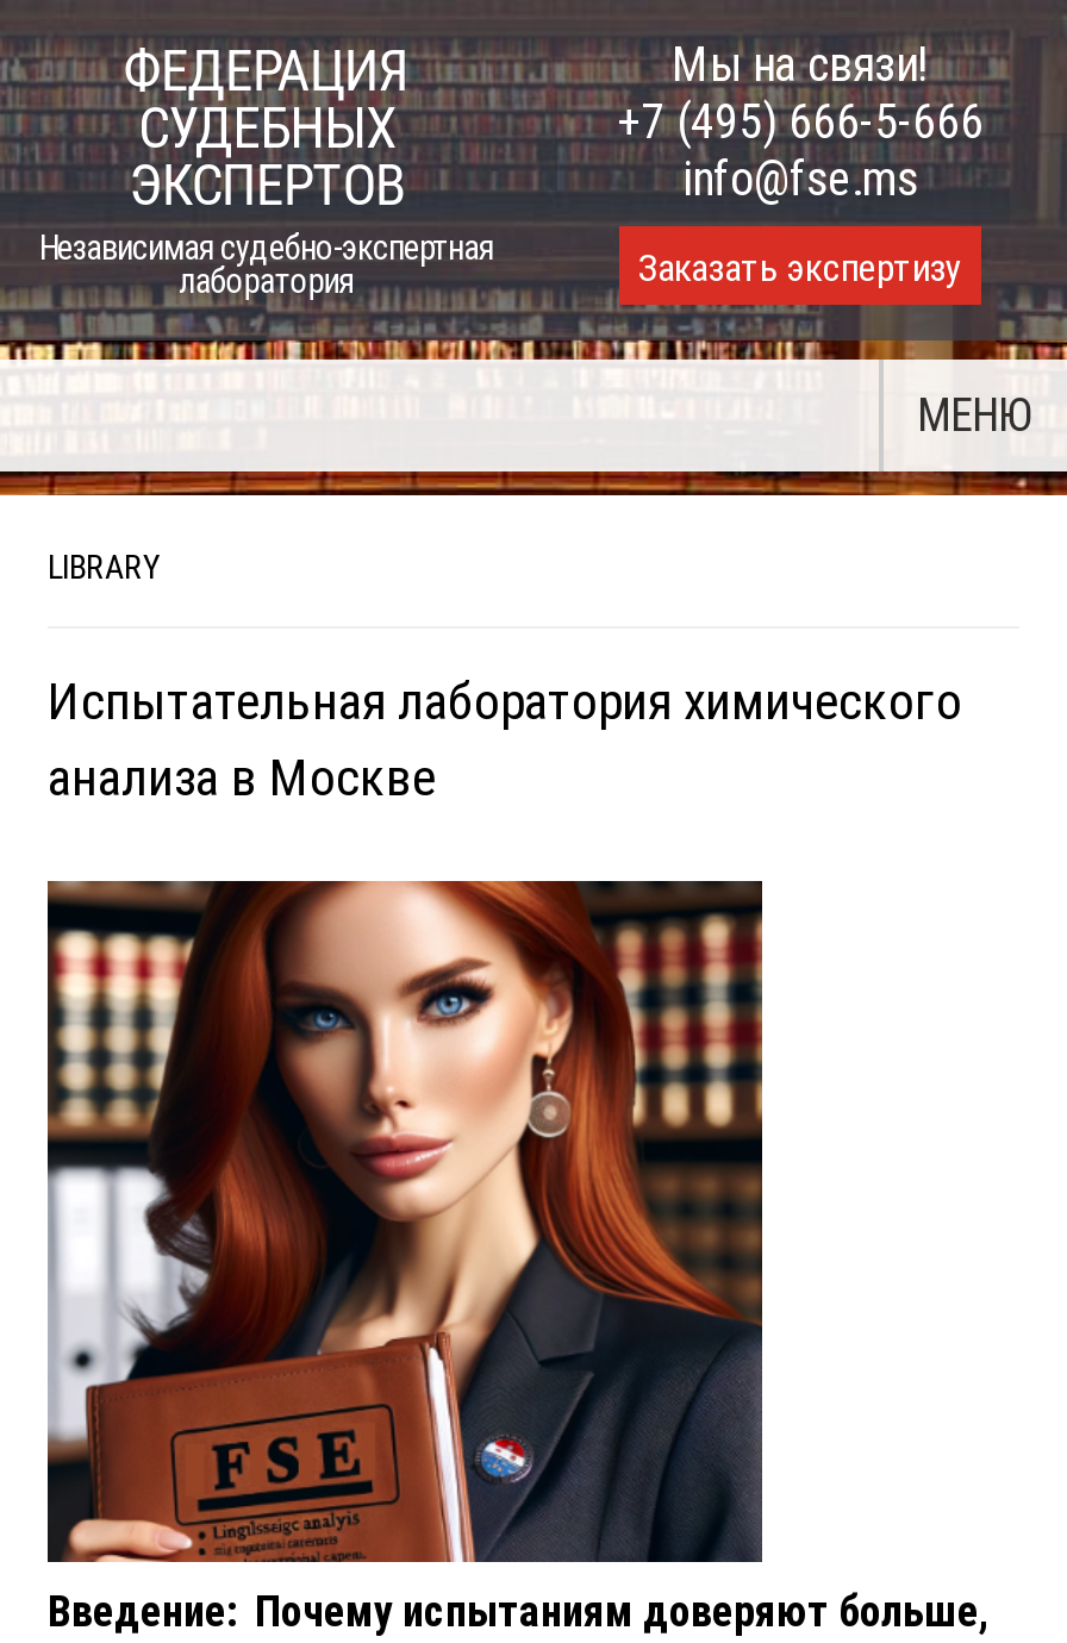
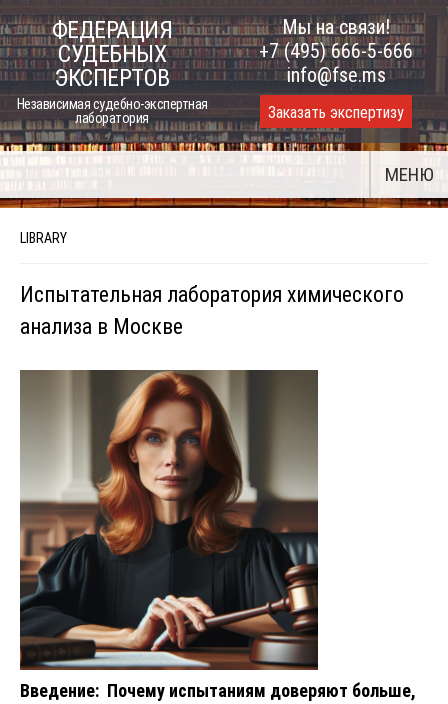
[45,879,765,1564] [image] -> [19,369,320,671] [image]

